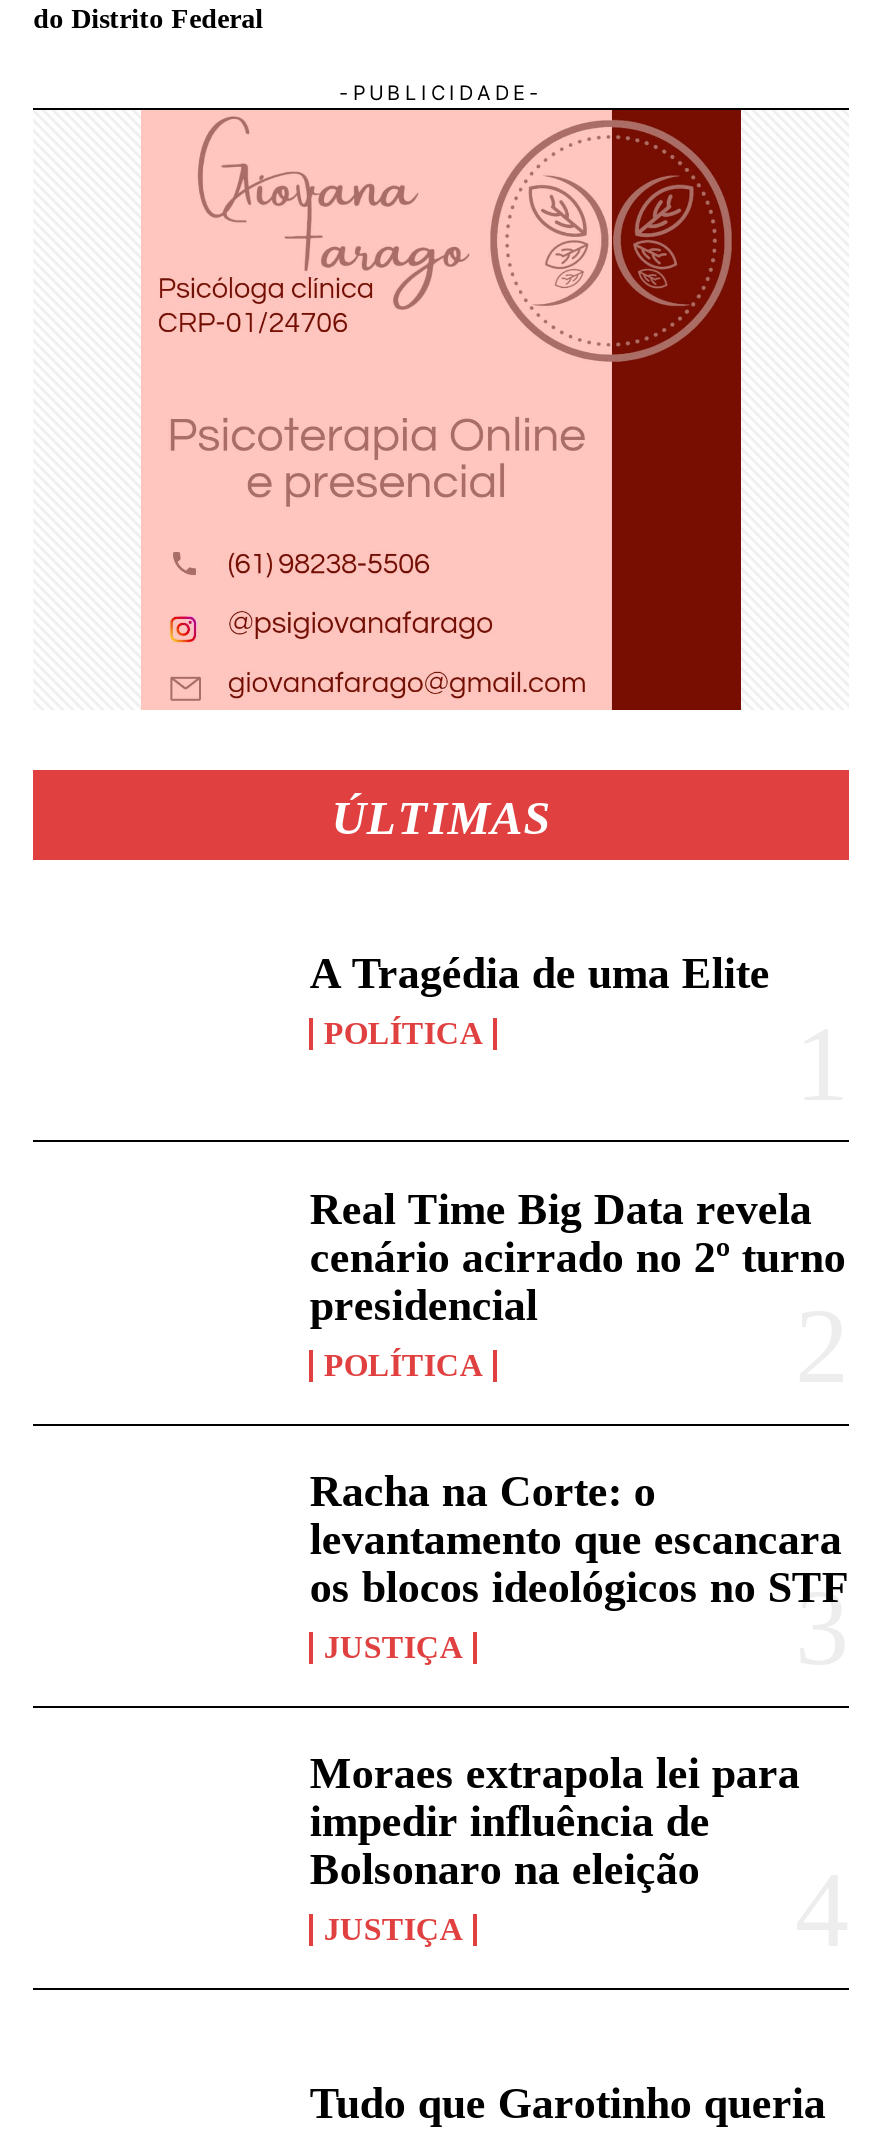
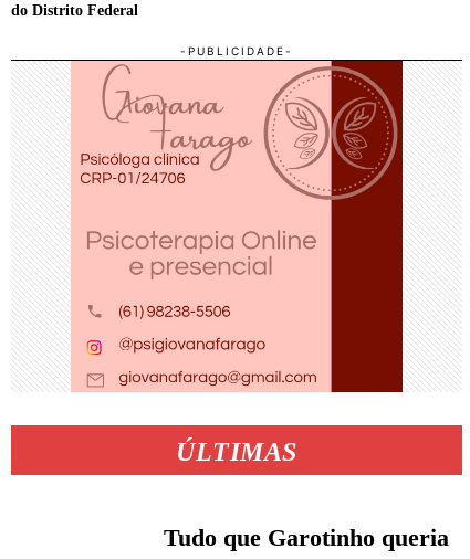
[310,949,770,1051] A Tragédia de uma Elite | POLÍTICA -> none
[310,1183,848,1946] Real Time Big Data revela | cenário acirrado no 2º turno | presidencial | POLÍTICA | Racha na Corte: o | levantamento que escancara | os blocos ideológicos no STF | JUSTIÇA | Moraes extrapola lei para | impedir influência de | Bolsonaro na eleição | JUSTIÇA -> none

